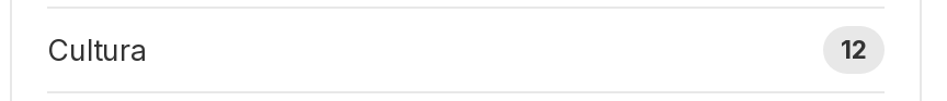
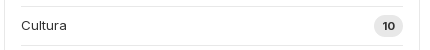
[841,35,867,65] 12 -> [382,19,395,33] 10

